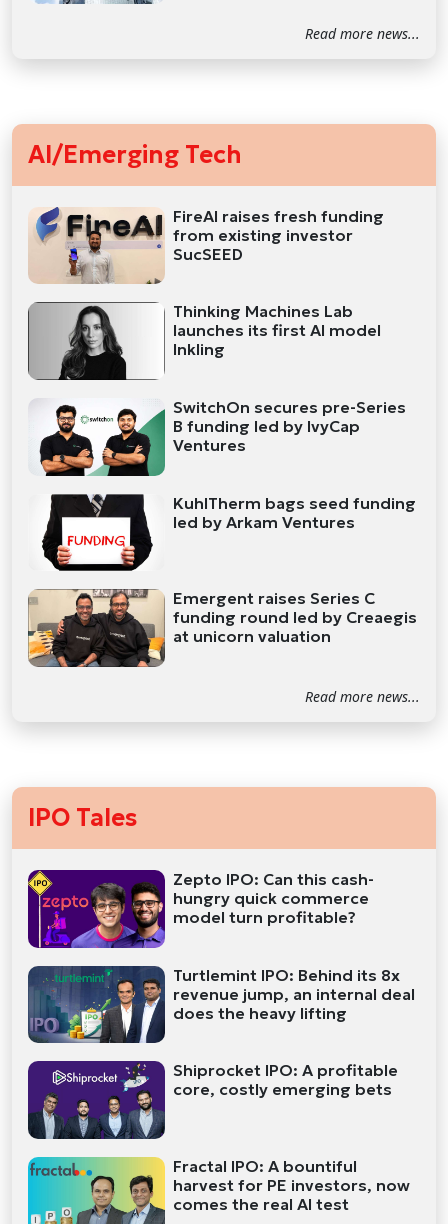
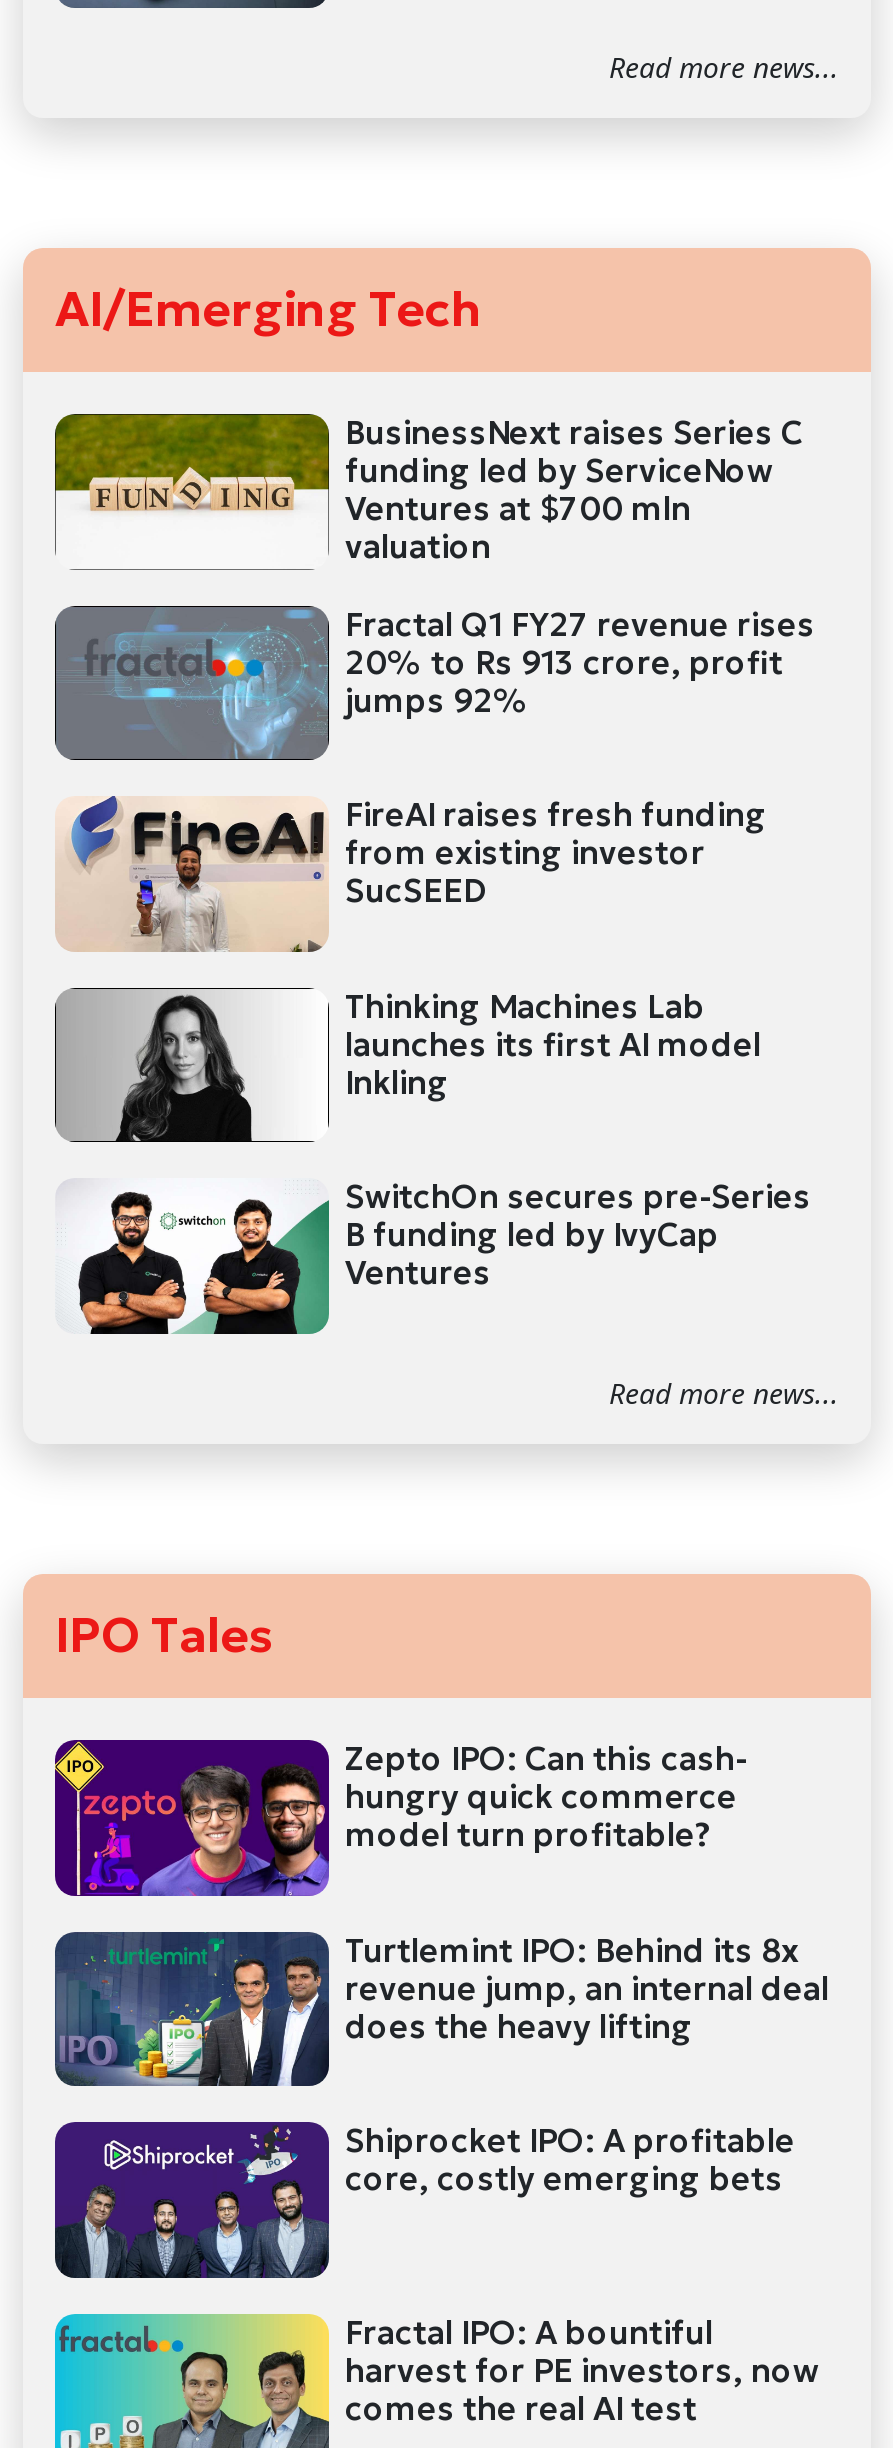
none -> [53,411,815,719] [image] | BusinessNext raises Series C | funding led by ServiceNow | Ventures at $700 mln | valuation | Fractal Q1 FY27 revenue rises | 20% to Rs 913 crore, profit | jumps 92%
none -> [57,606,329,760] [image]
moved [29,206,406,455] -> [57,794,811,1293]: [image] | FireAI raises fresh funding | from existing investor | ... | B funding led by IvyCap | Ventures
[41,493,416,571] [image] | KuhlTherm bags seed funding | led by Arkam Ventures -> none
[27,588,417,668] [image] | Emergent raises Series C | funding round led by Creaegis | at unicorn valuation -> none

